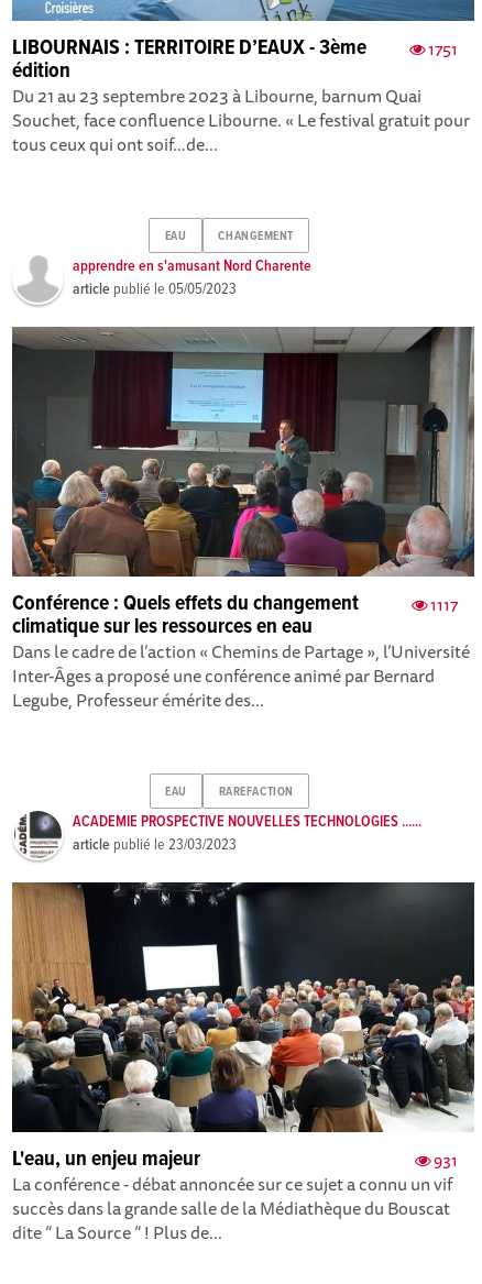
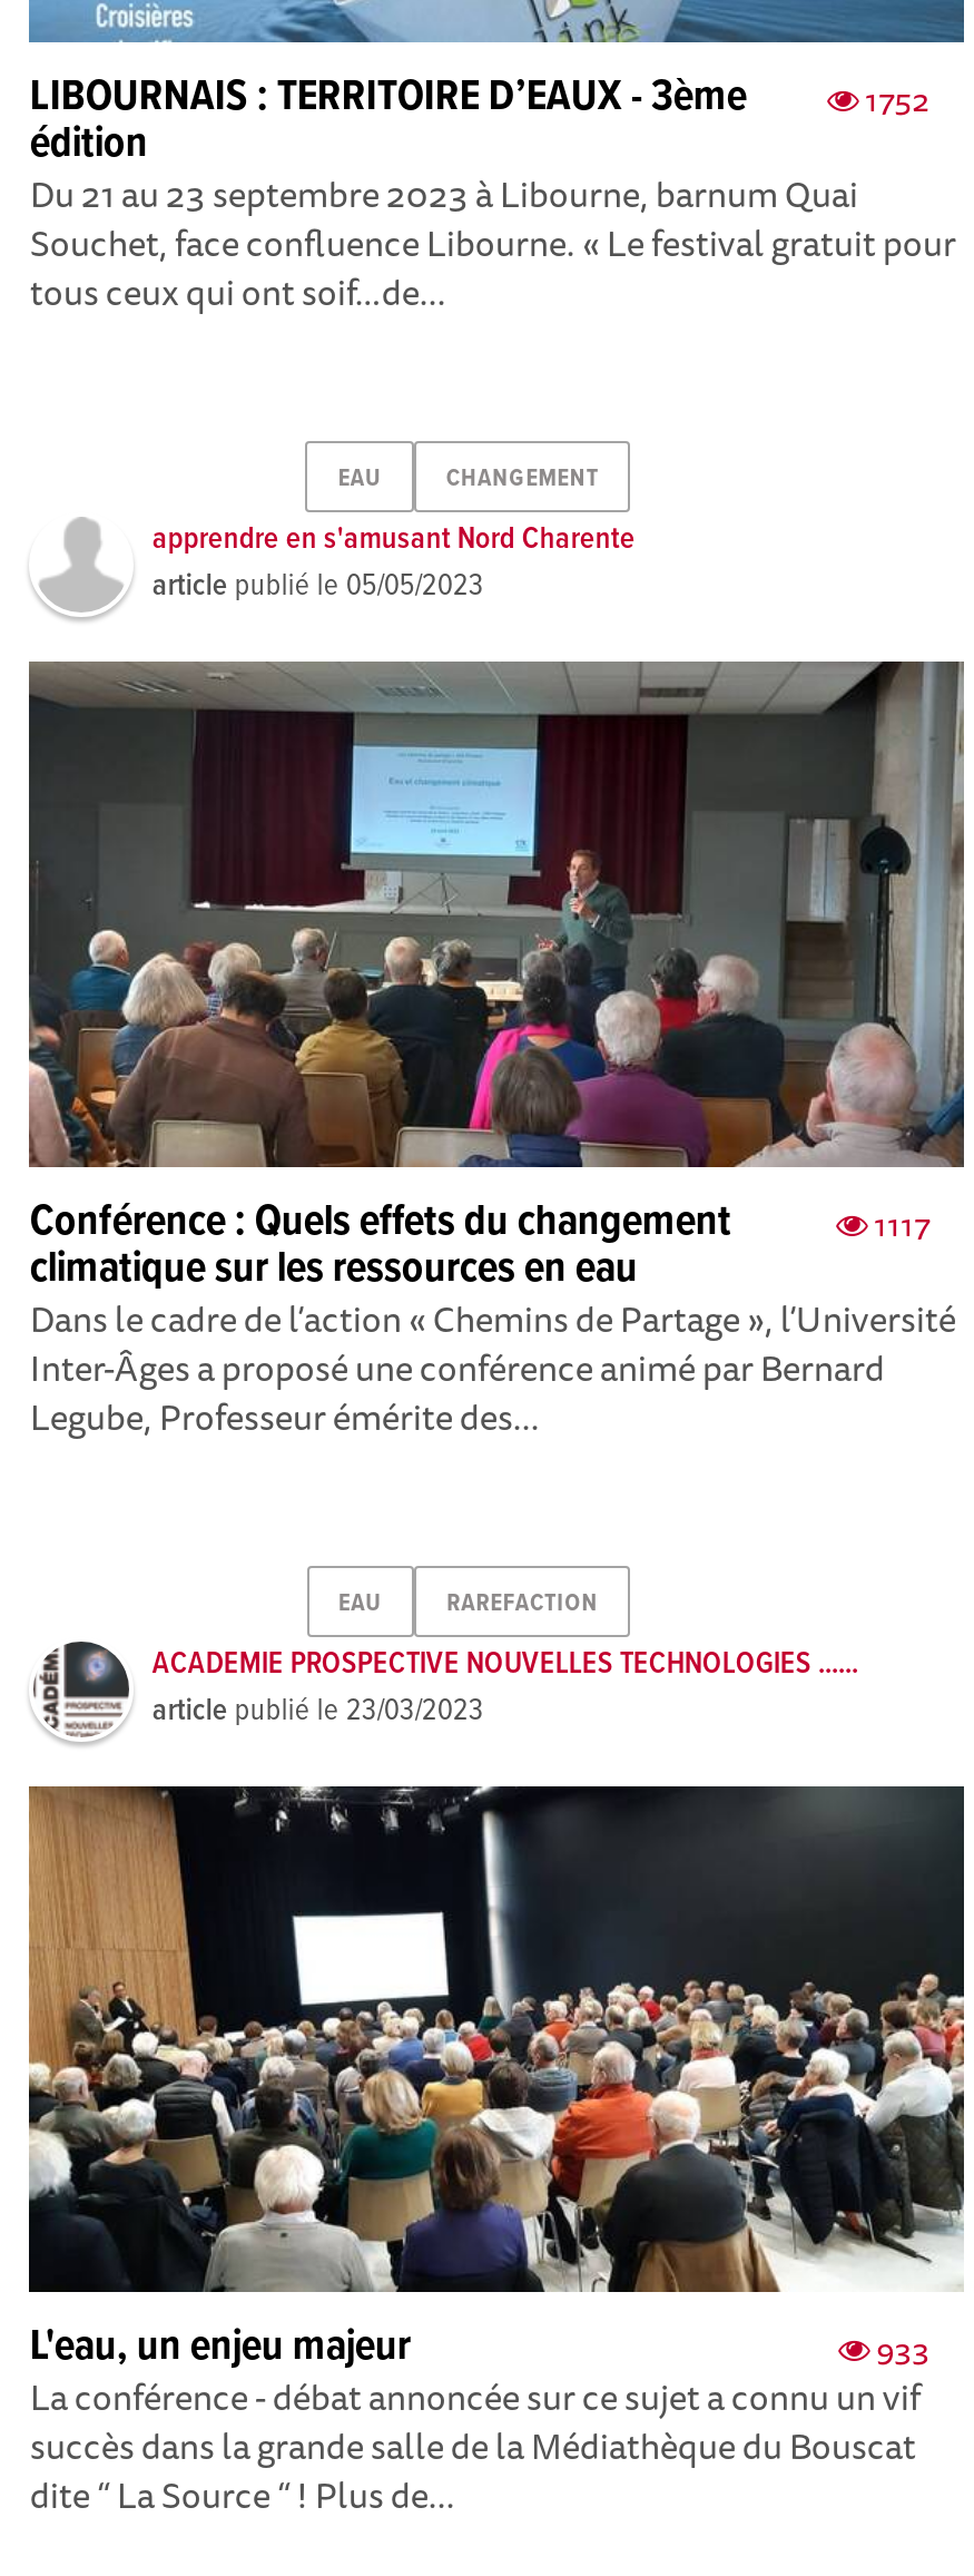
[424,36,457,62] 1751 -> [858,73,930,125] 1752
[430,1148,457,1173] 931 -> [870,2324,930,2375] 933

